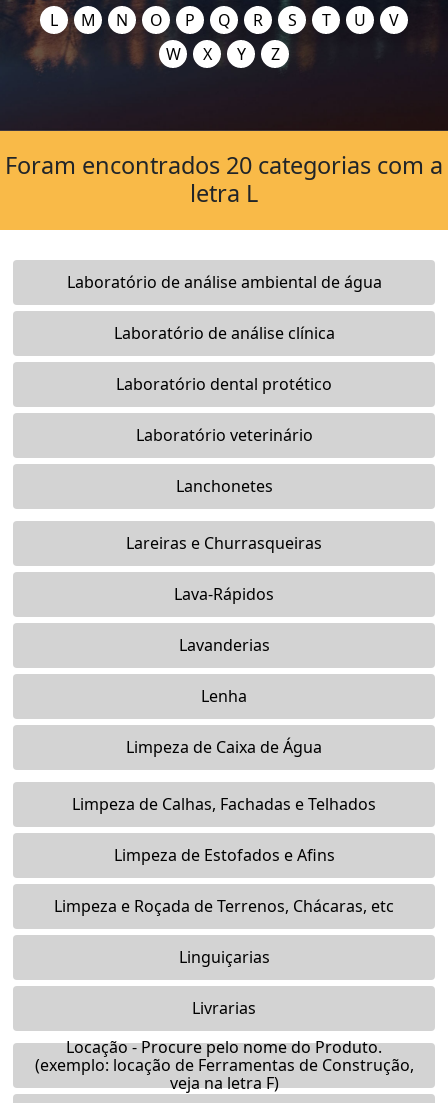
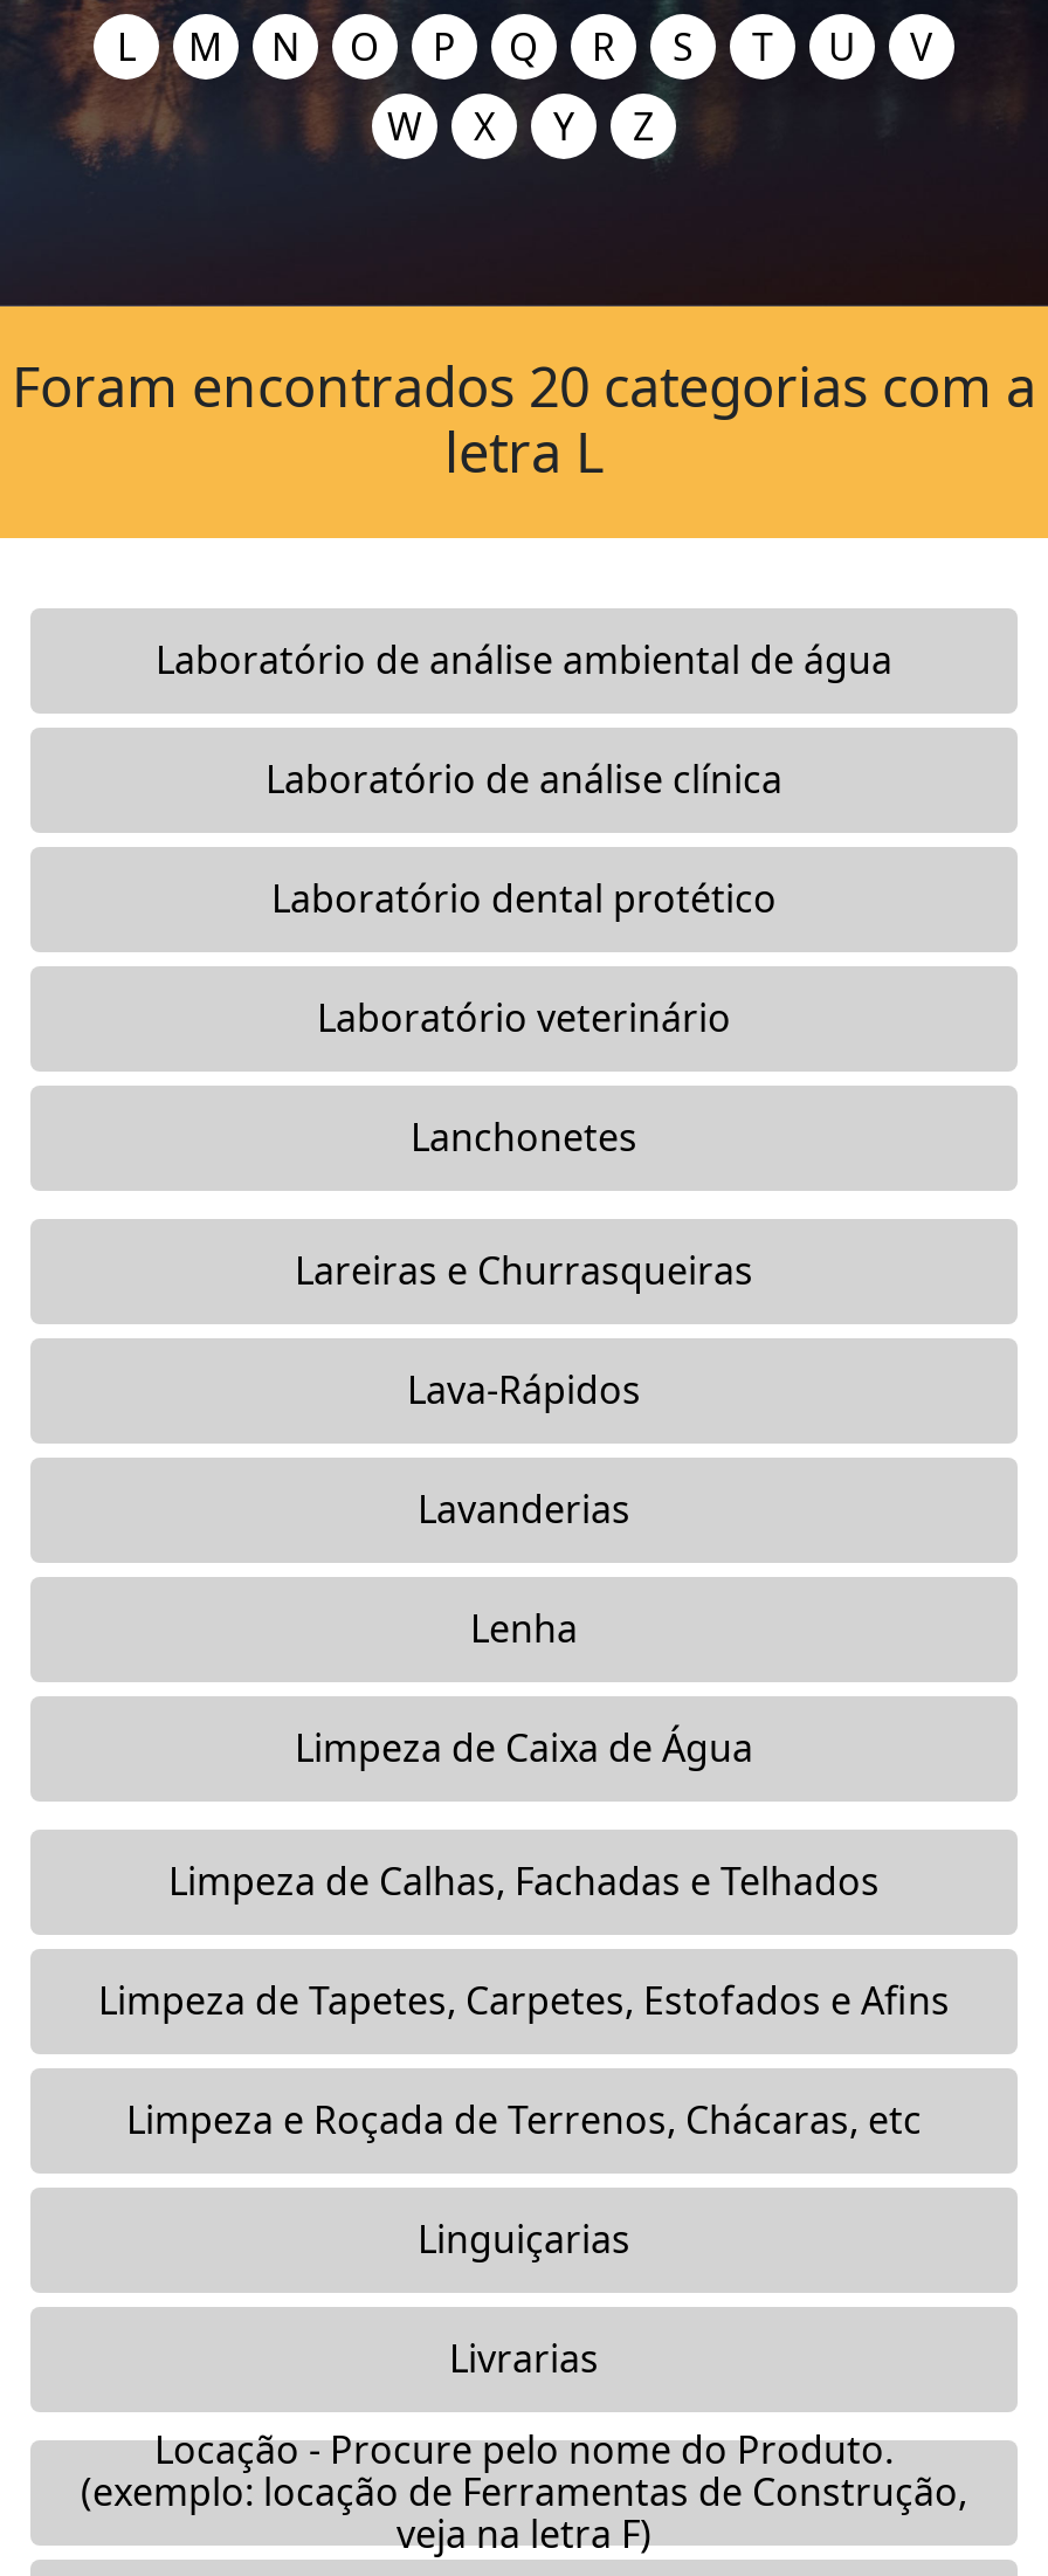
[113,844,334,866] Limpeza de Estofados e Afins -> [98,1976,950,2027] Limpeza de Tapetes, Carpetes, Estofados e Afins

